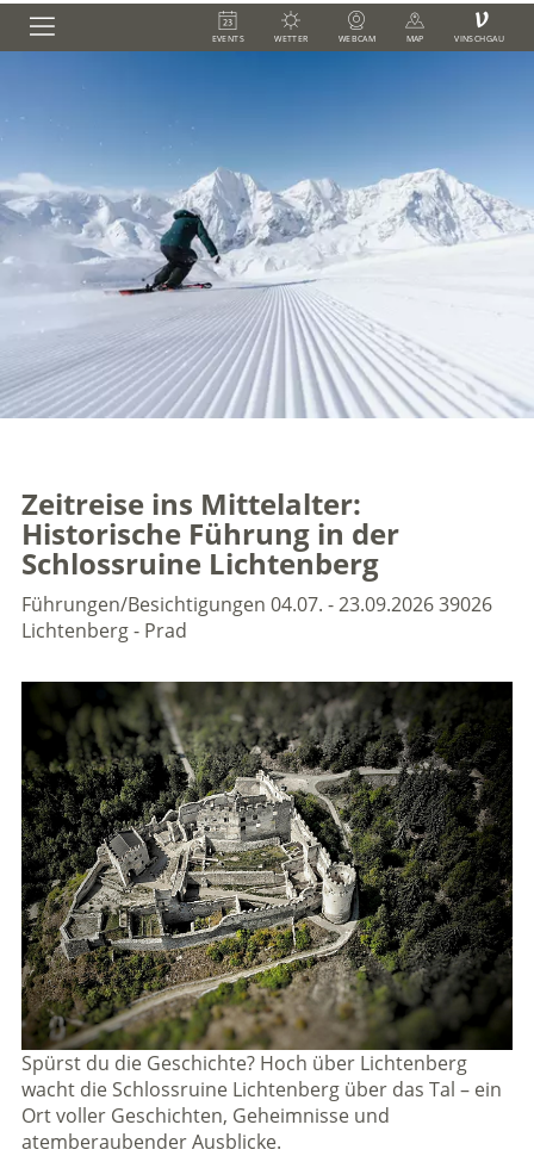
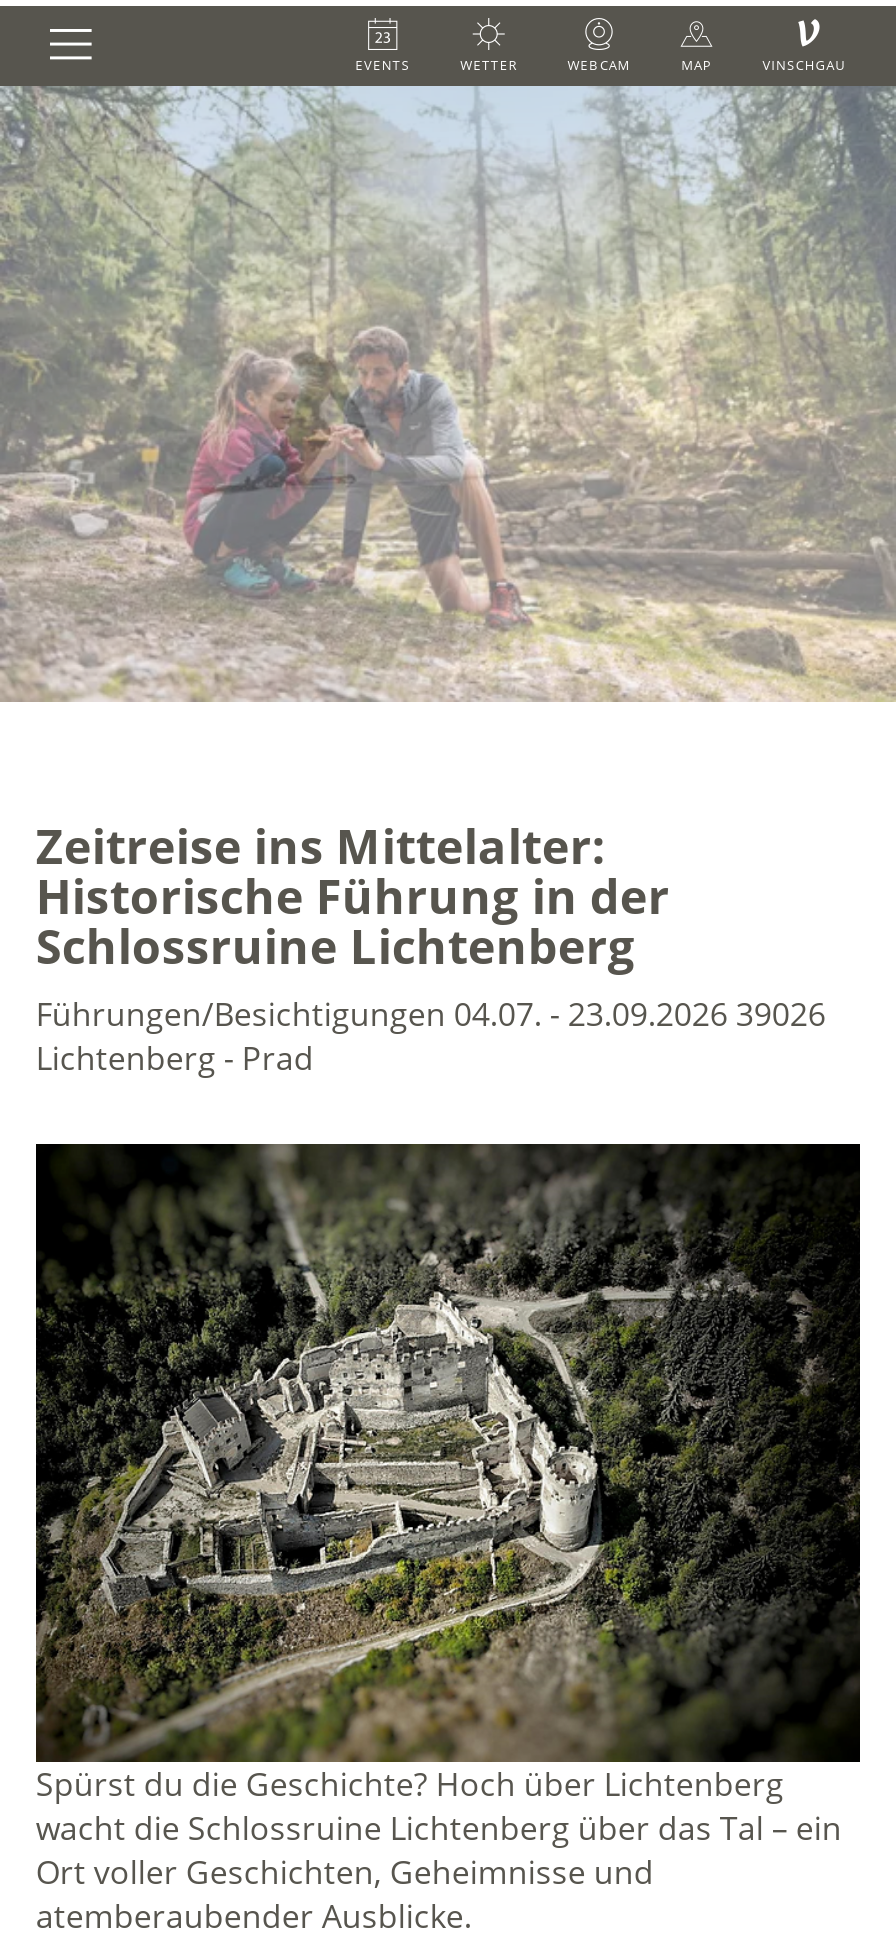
[4,51,530,418] [image] -> [6,84,890,702] [image]

